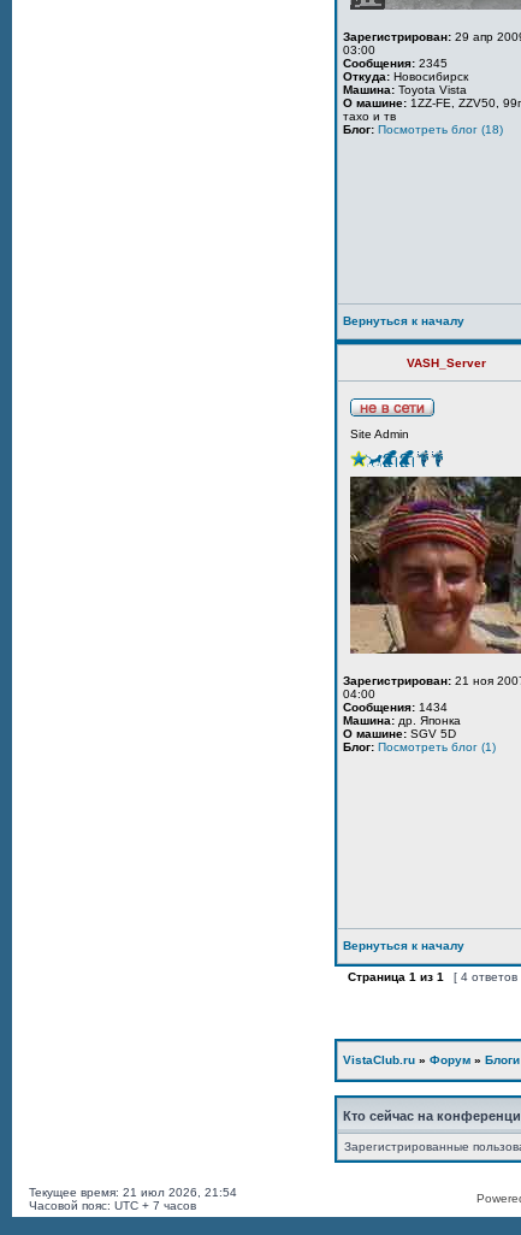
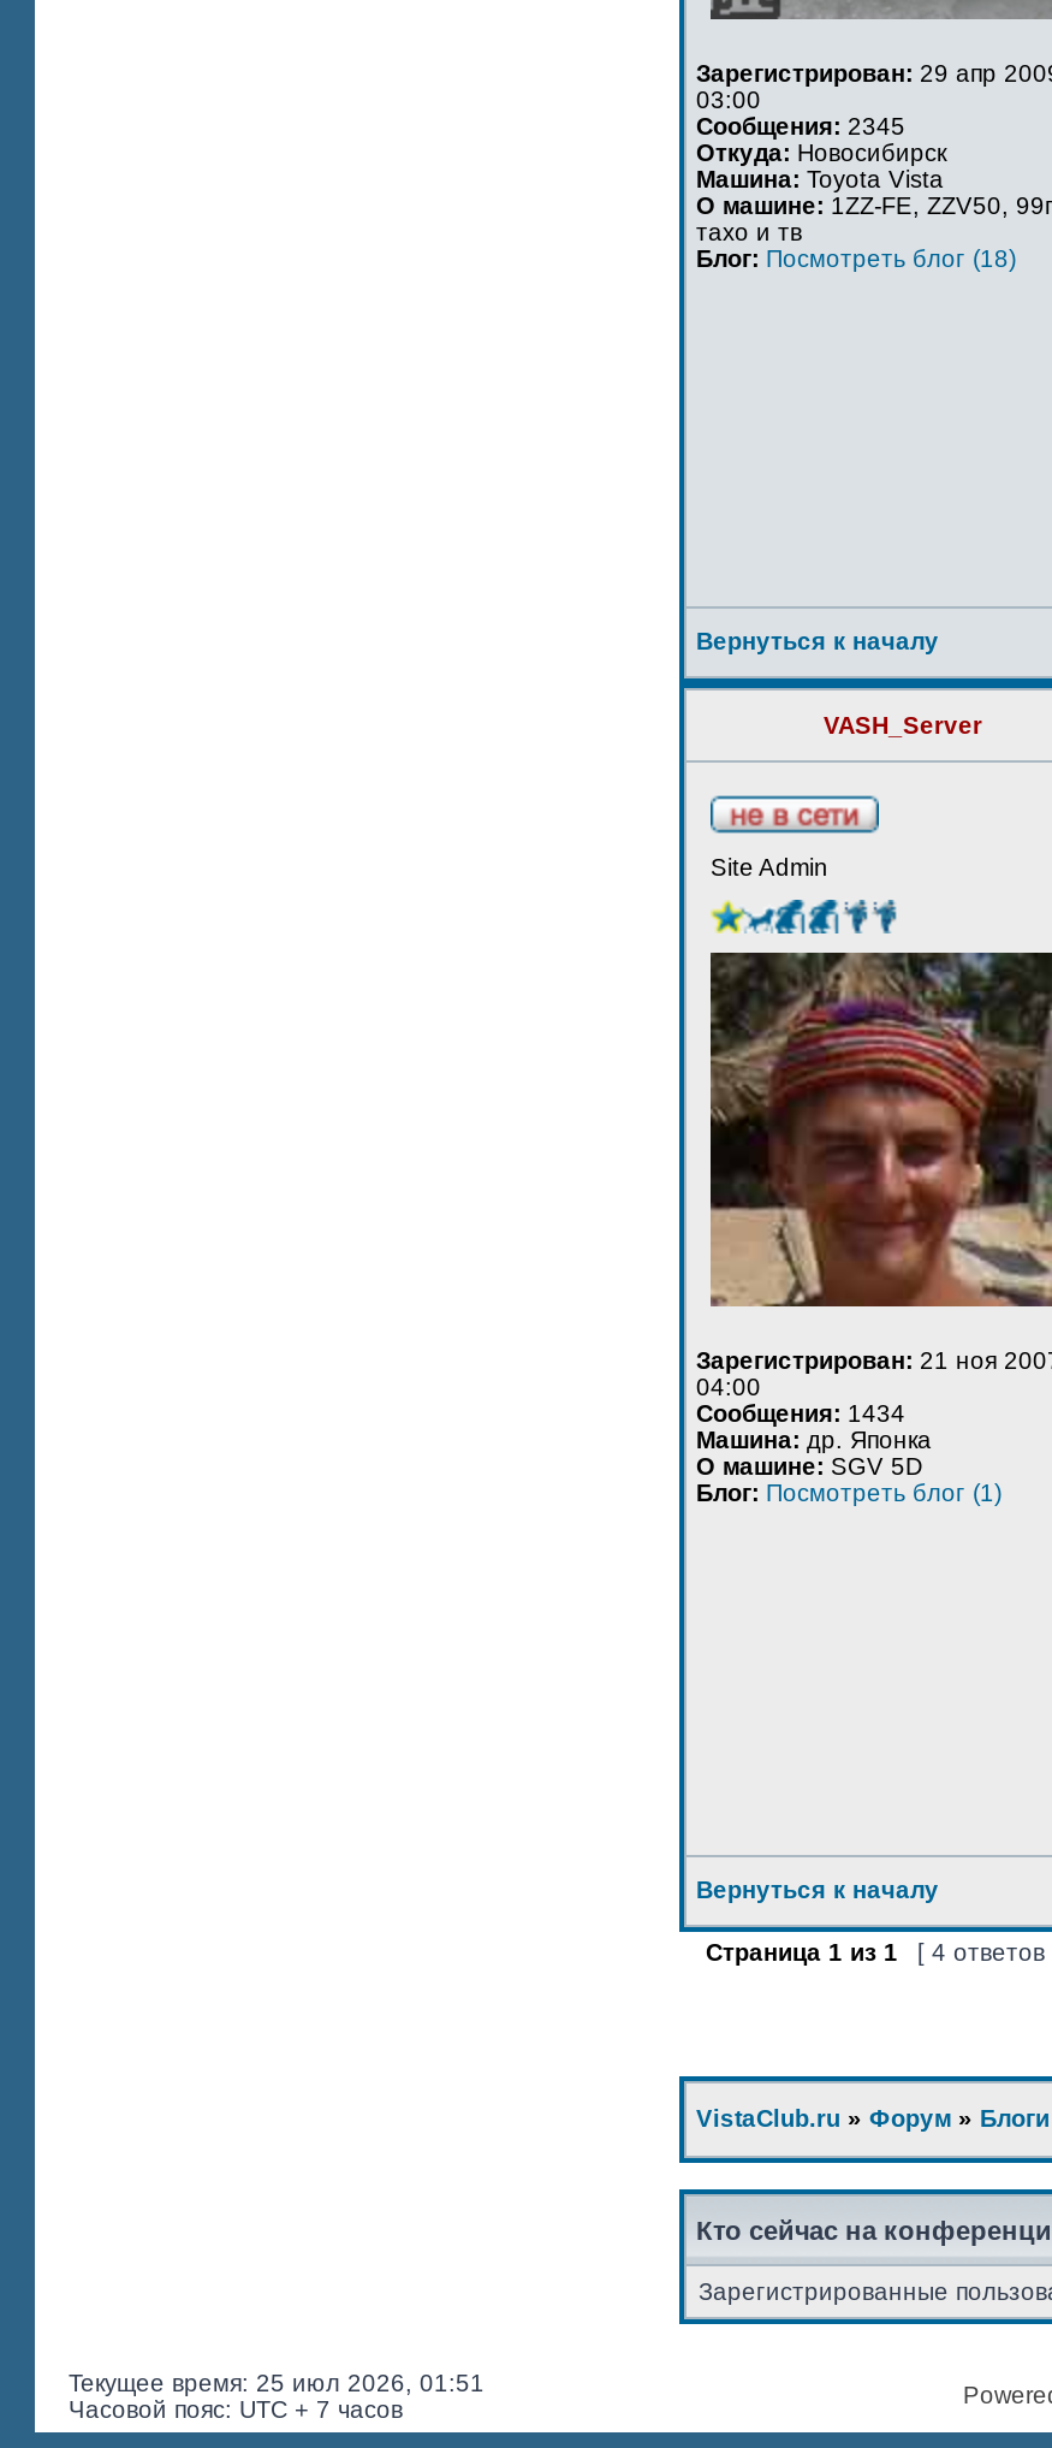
[29,1186,237,1199] Текущее время: 21 июл 2026, 21:54 -> [69,2370,485,2396] Текущее время: 25 июл 2026, 01:51

